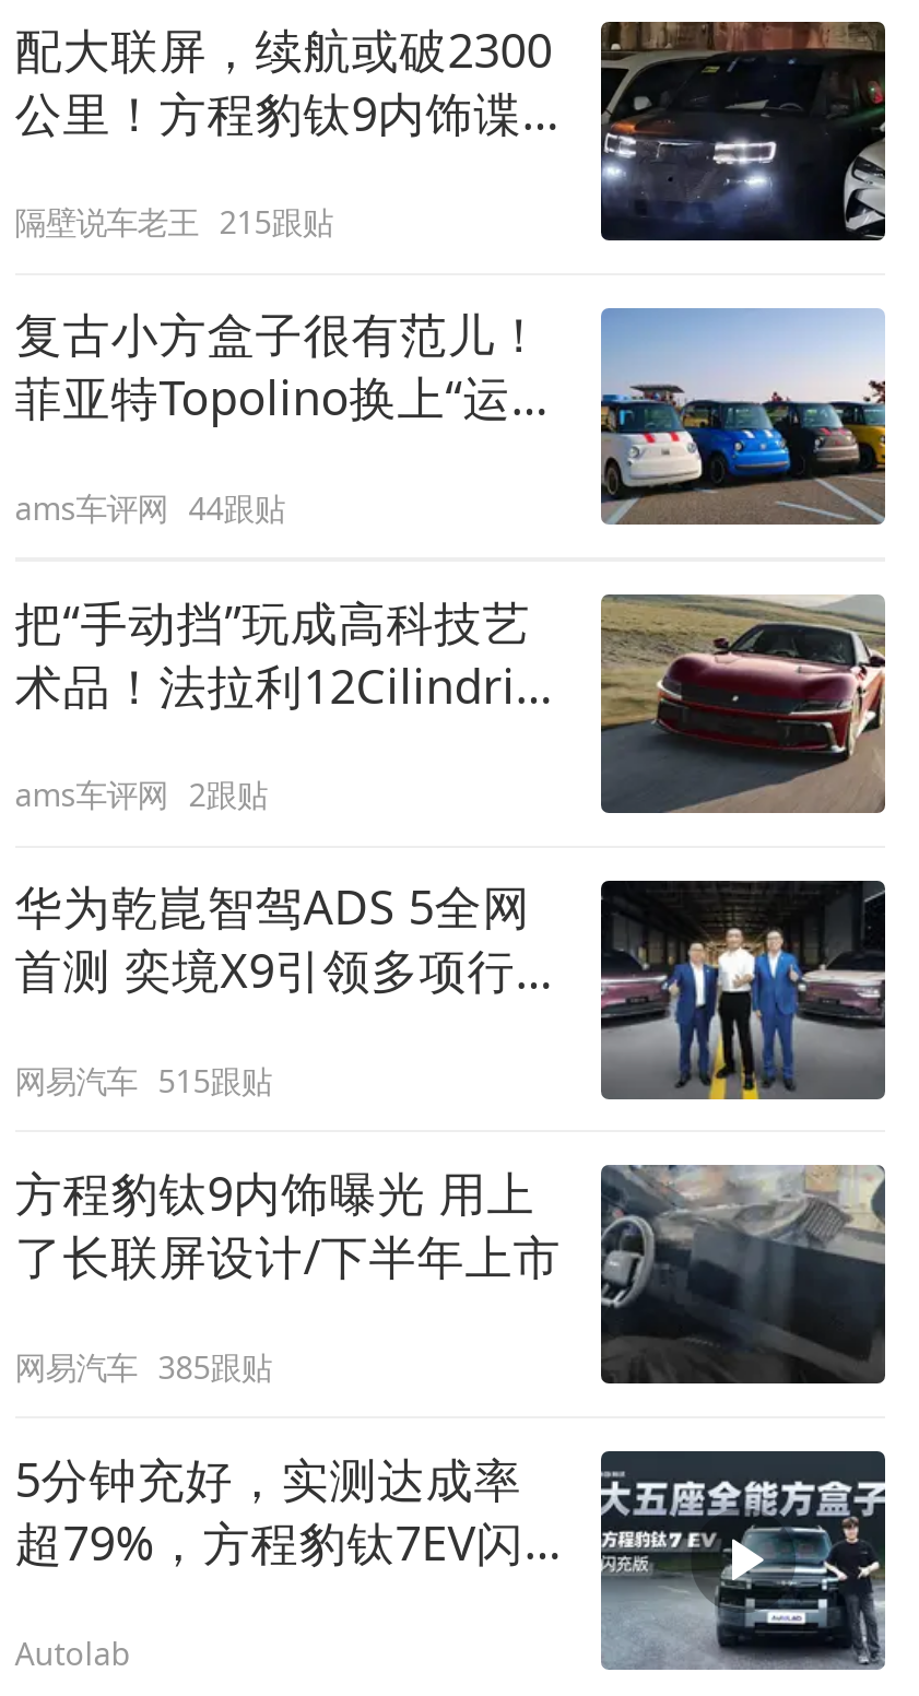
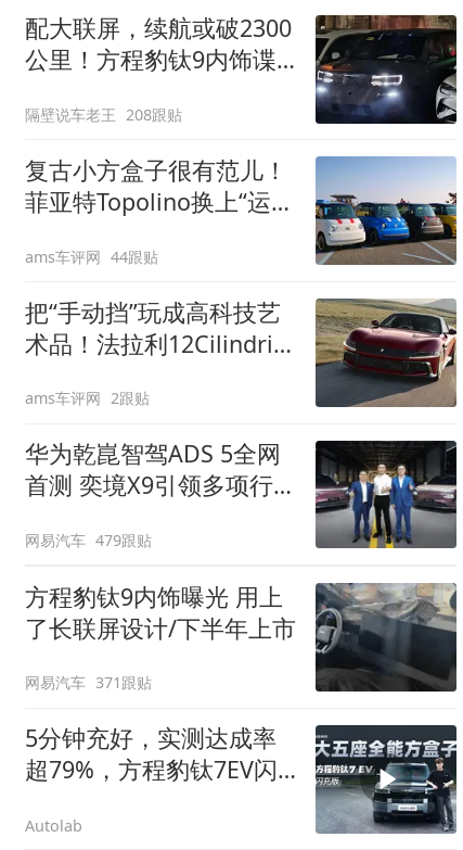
[15,201,333,242] 隔壁说车老王 215跟贴 -> [25,104,182,125] 隔壁说车老王 208跟贴
[15,1059,272,1101] 网易汽车 515跟贴 -> [25,529,152,550] 网易汽车 479跟贴
[15,1345,272,1386] 网易汽车 385跟贴 -> [25,672,152,693] 网易汽车 371跟贴

